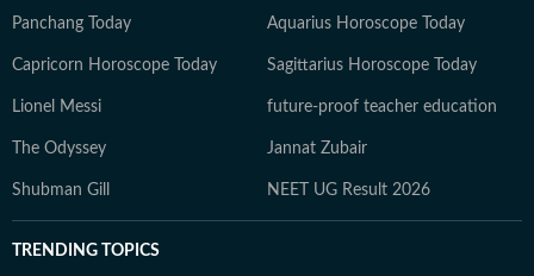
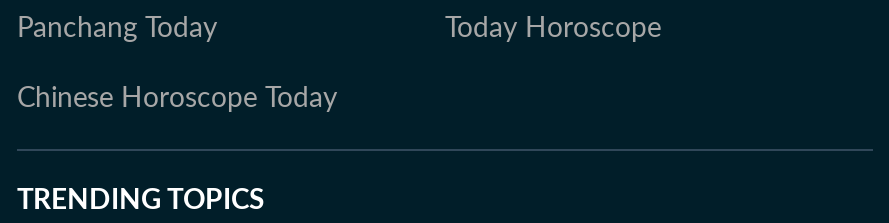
[12,15,497,198] Aquarius Horoscope Today | Capricorn Horoscope Today | Sagittarius Horoscope Today | Lionel Messi | future-proof teacher education | The Odyssey | Jannat Zubair | Shubman Gill | NEET UG Result 2026 -> [17,14,661,112] Today Horoscope | Chinese Horoscope Today

